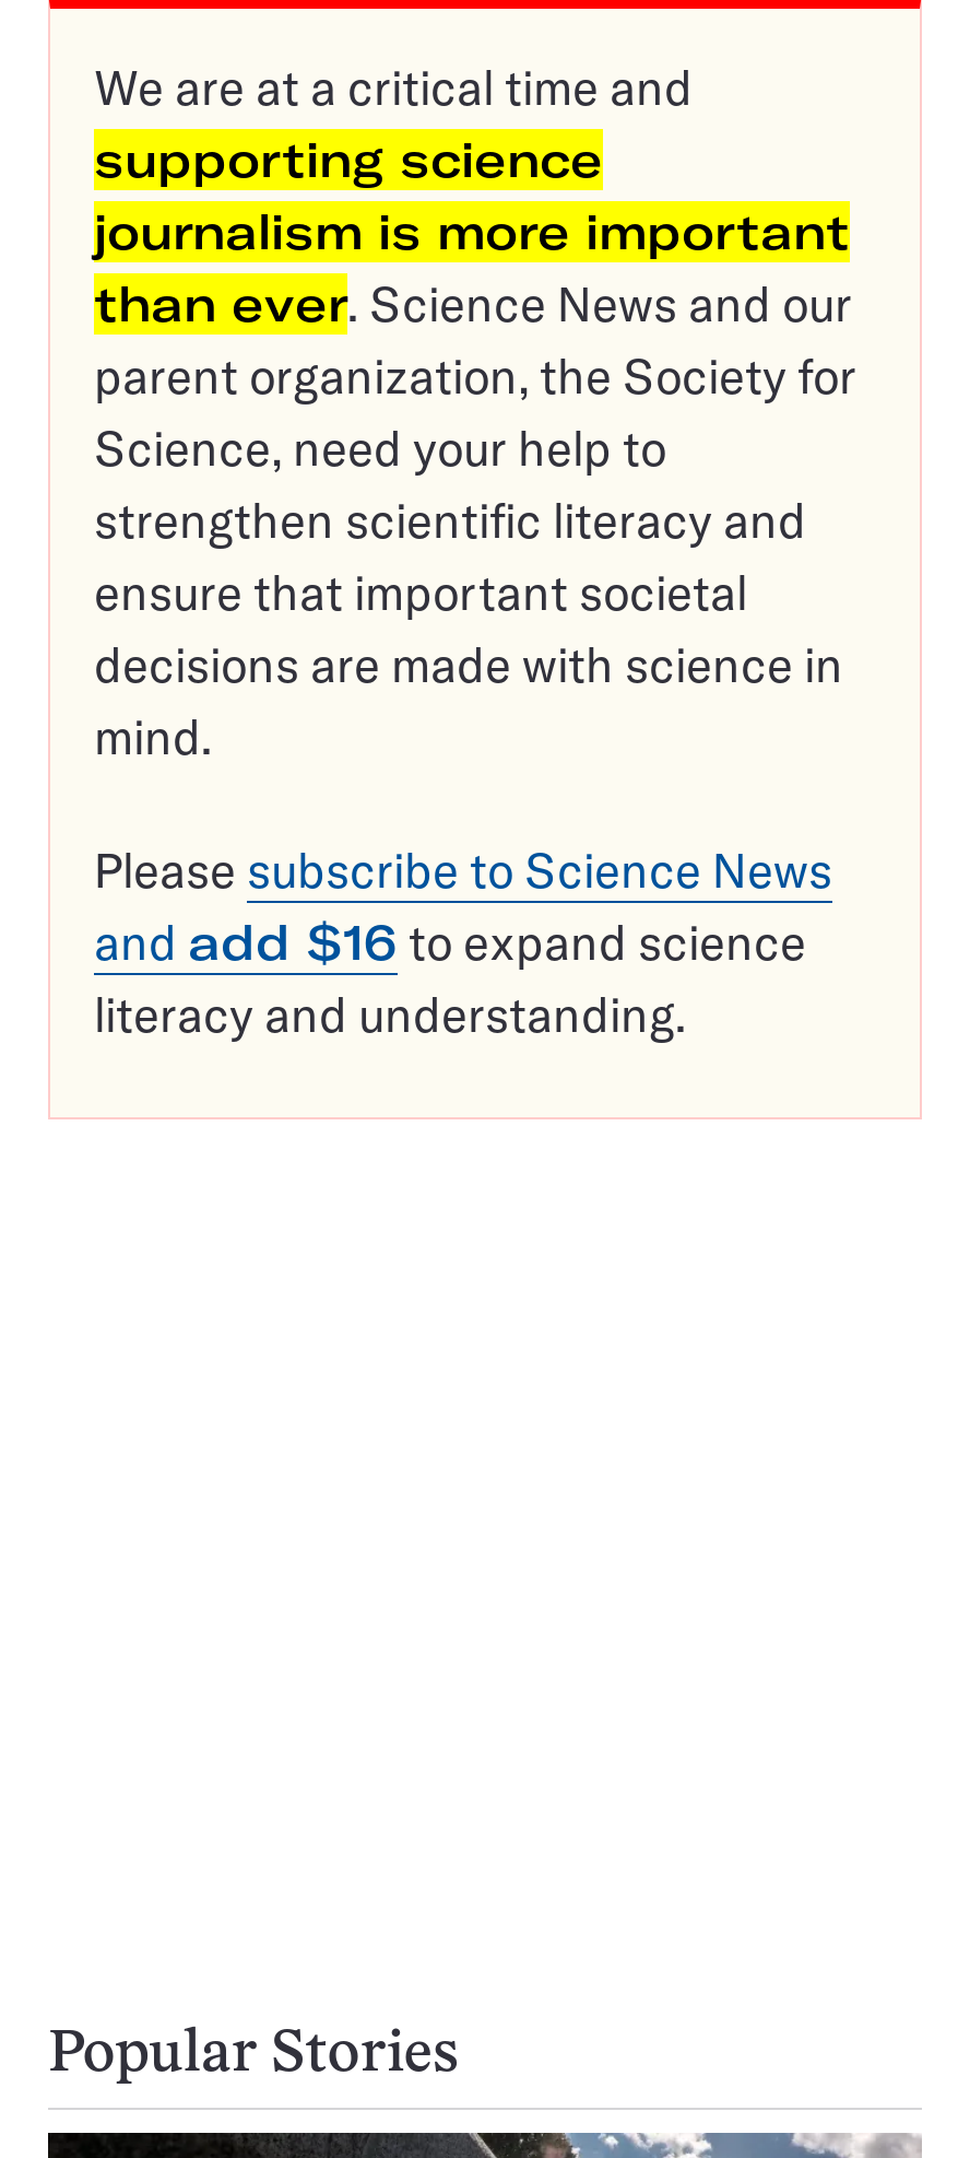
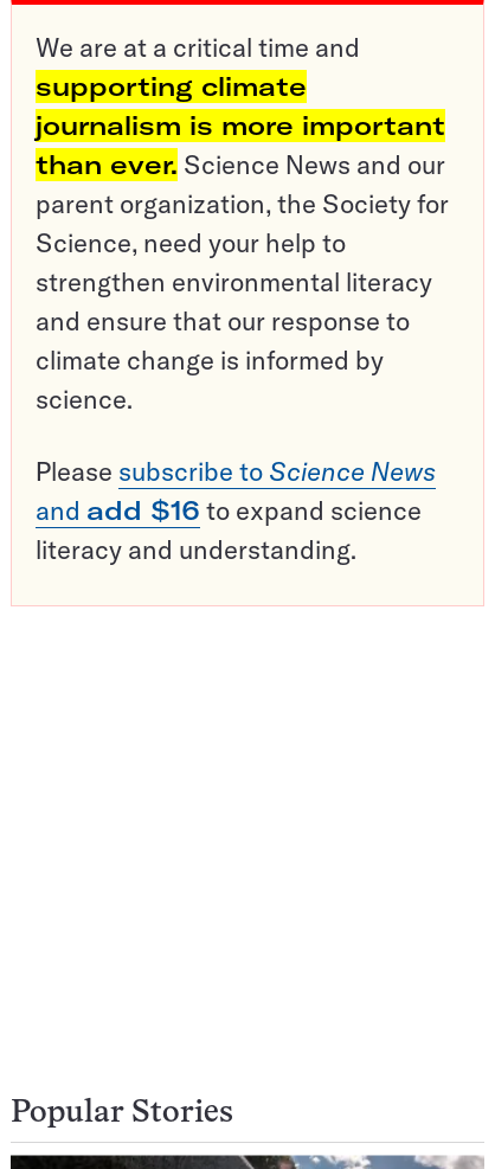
[94,130,603,191] supporting science -> [36,70,307,103] supporting climate
[94,490,843,768] strengthen scientific literacy and | ensure that important societal | decisions are made with science in | mind. -> [36,266,432,416] strengthen environmental literacy | and ensure that our response to | climate change is informed by | science.

